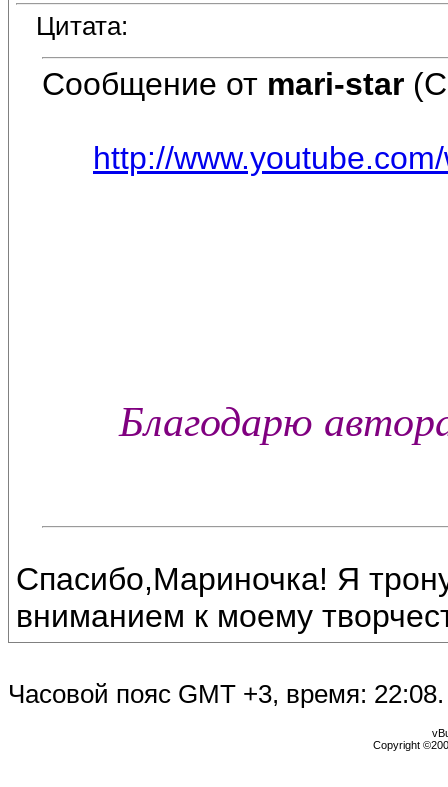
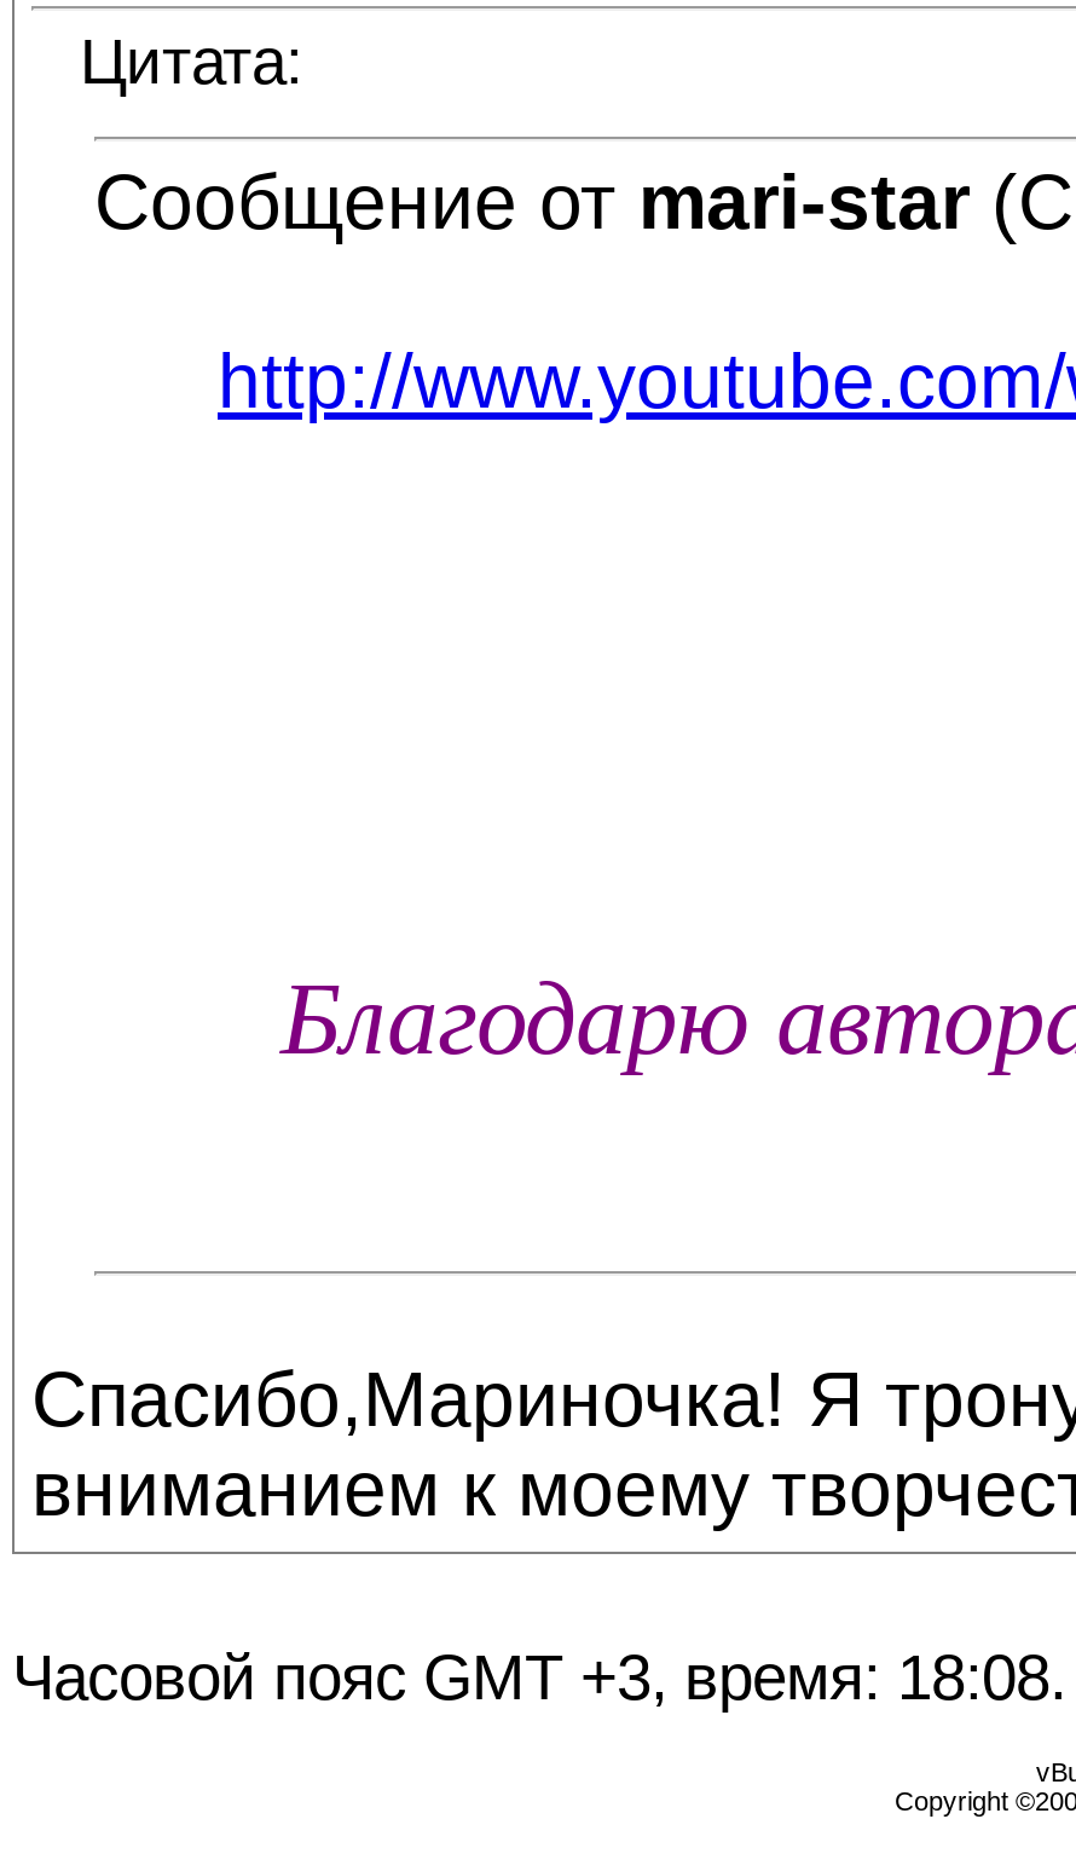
[8,679,444,709] Часовой пояс GMT +3, время: 22:08. -> [12,1641,1066,1714] Часовой пояс GMT +3, время: 18:08.

